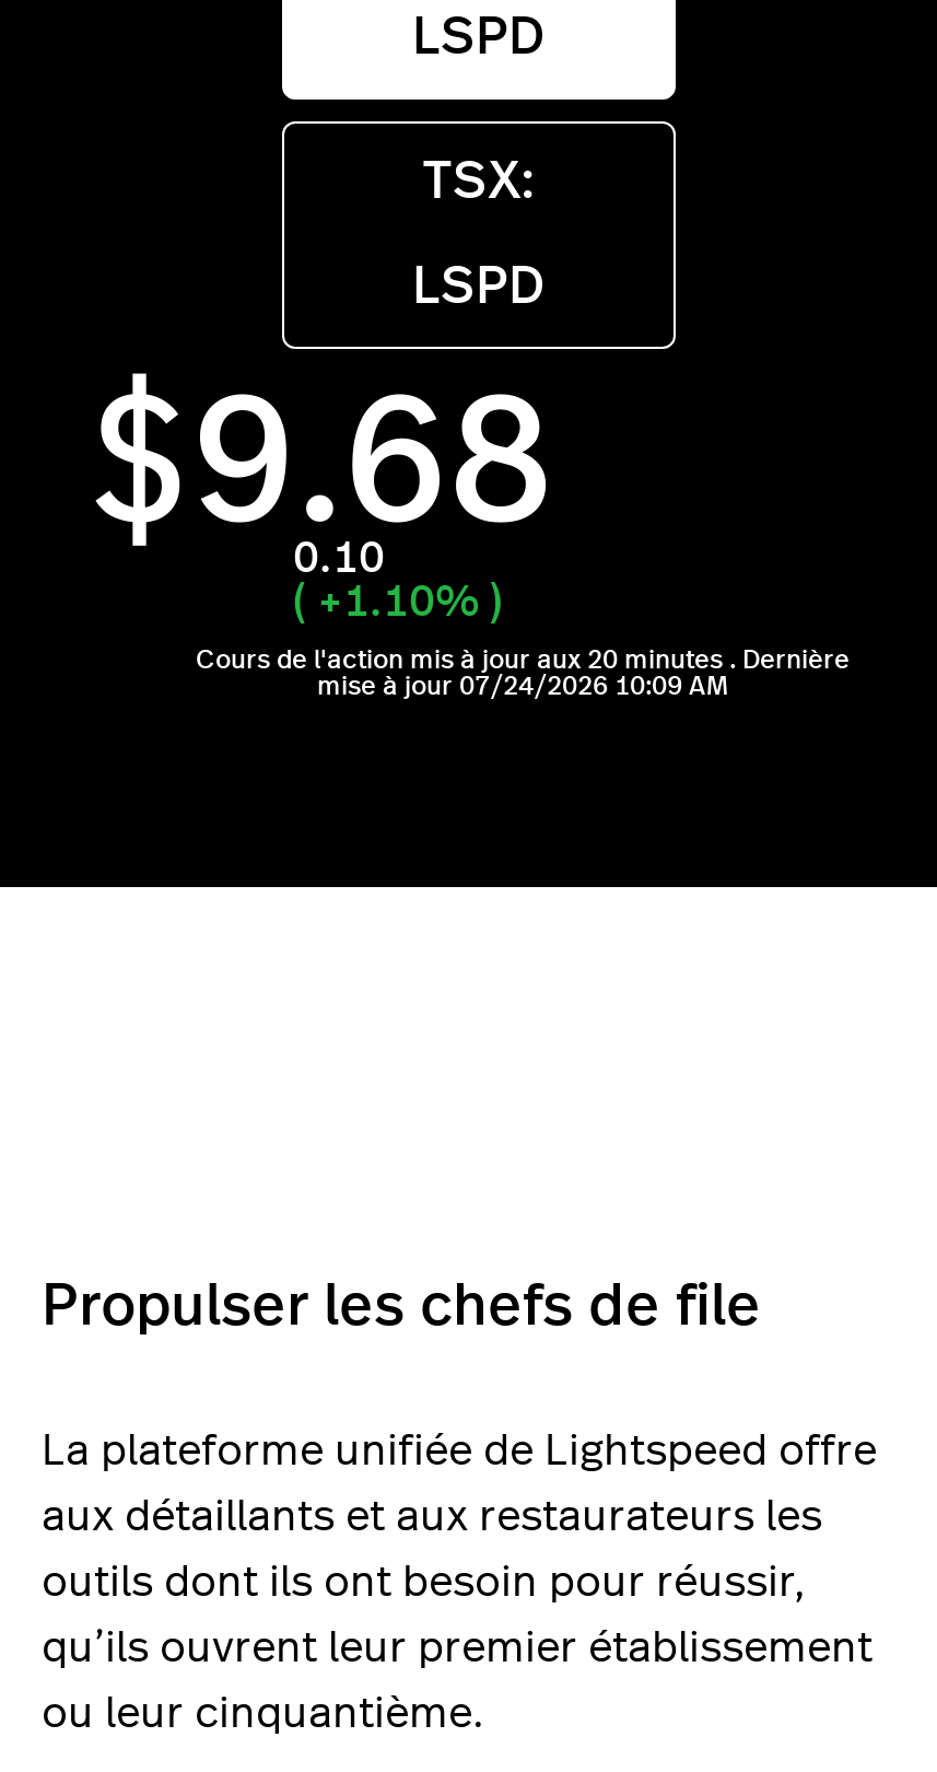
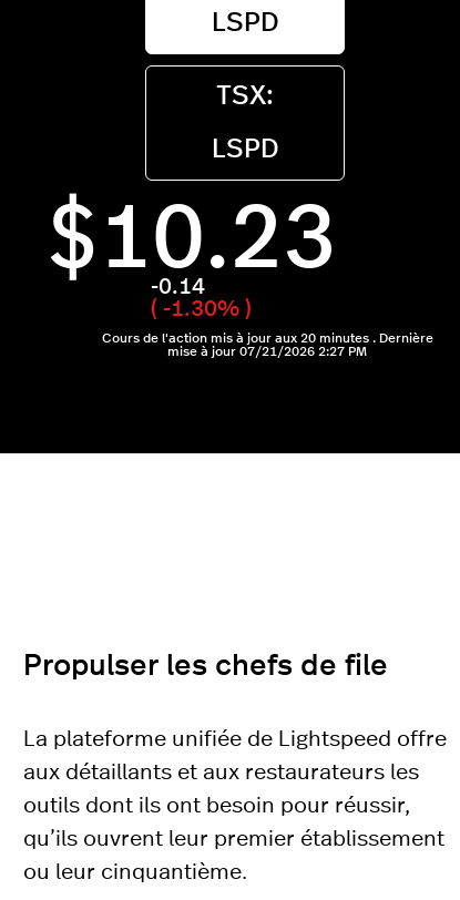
[190,380,553,555] 9.68 -> [99,196,336,285] 10.23
[293,537,385,581] 0.10 -> [151,276,205,298] -0.14
[293,581,503,625] ( +1.10% ) -> [151,298,252,320] ( -1.30% )
[317,673,728,699] mise à jour 07/24/2026 10:09 AM -> [167,345,367,358] mise à jour 07/21/2026 2:27 PM

